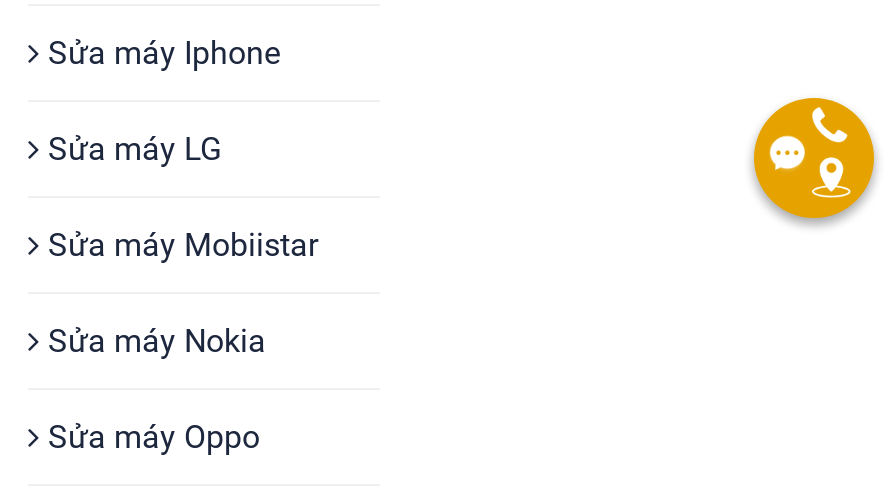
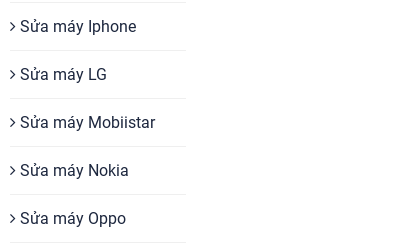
[750,96,878,226] [image] -> none

